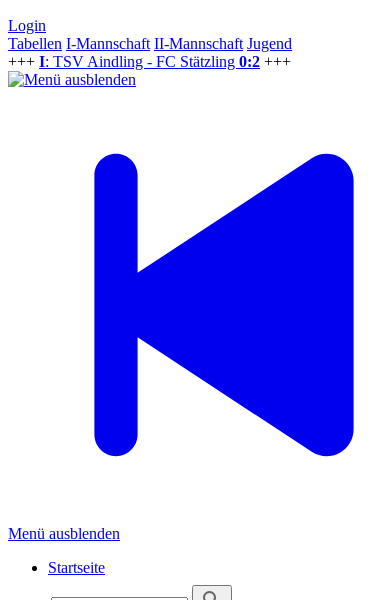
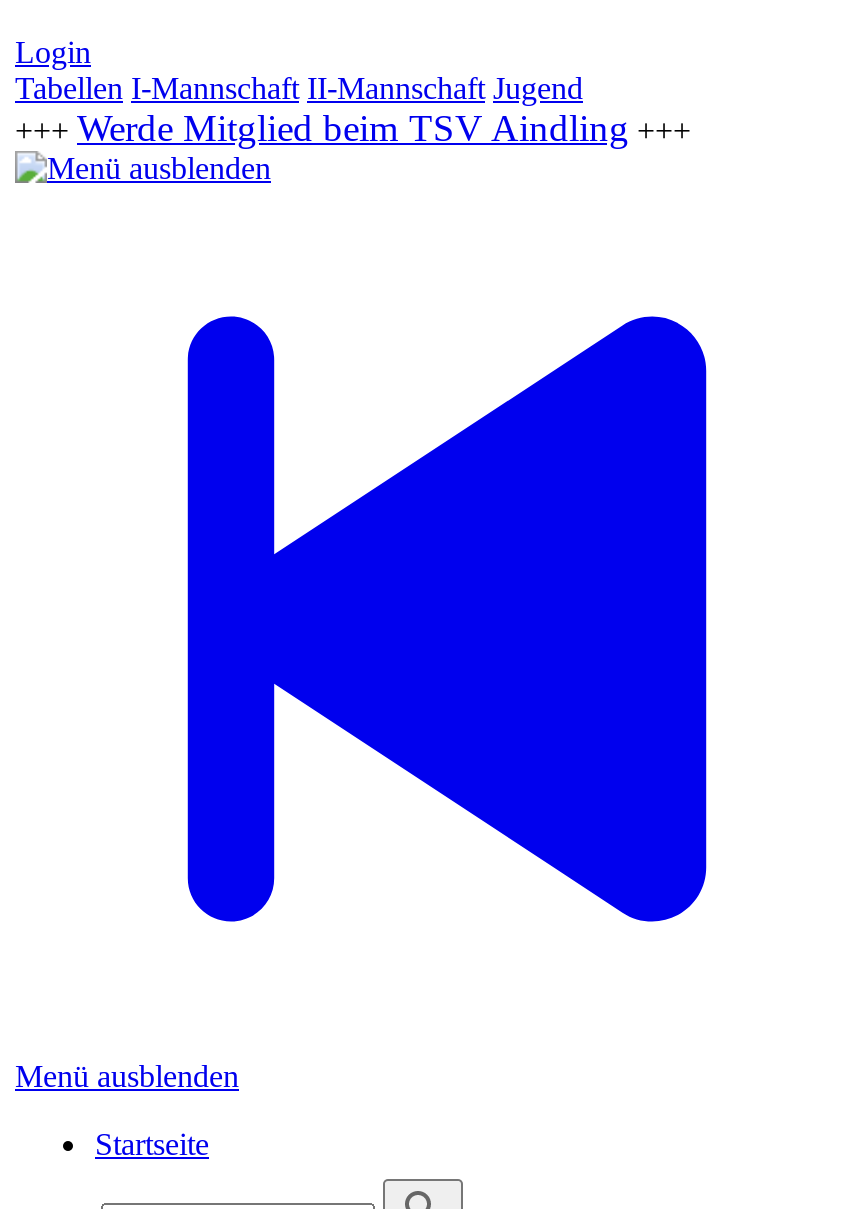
[8,53,291,70] +++ I: TSV Aindling - FC Stätzling 0:2 +++ -> [15,107,691,149] +++ Werde Mitglied beim TSV Aindling +++

